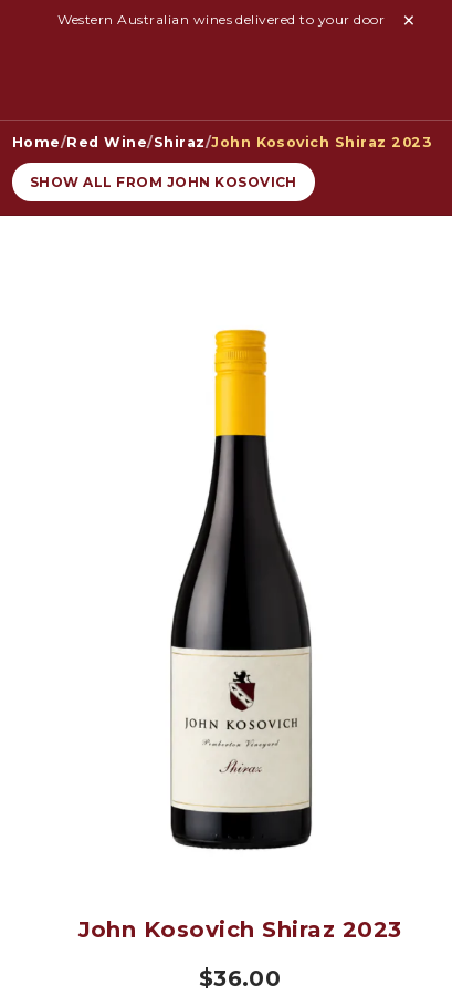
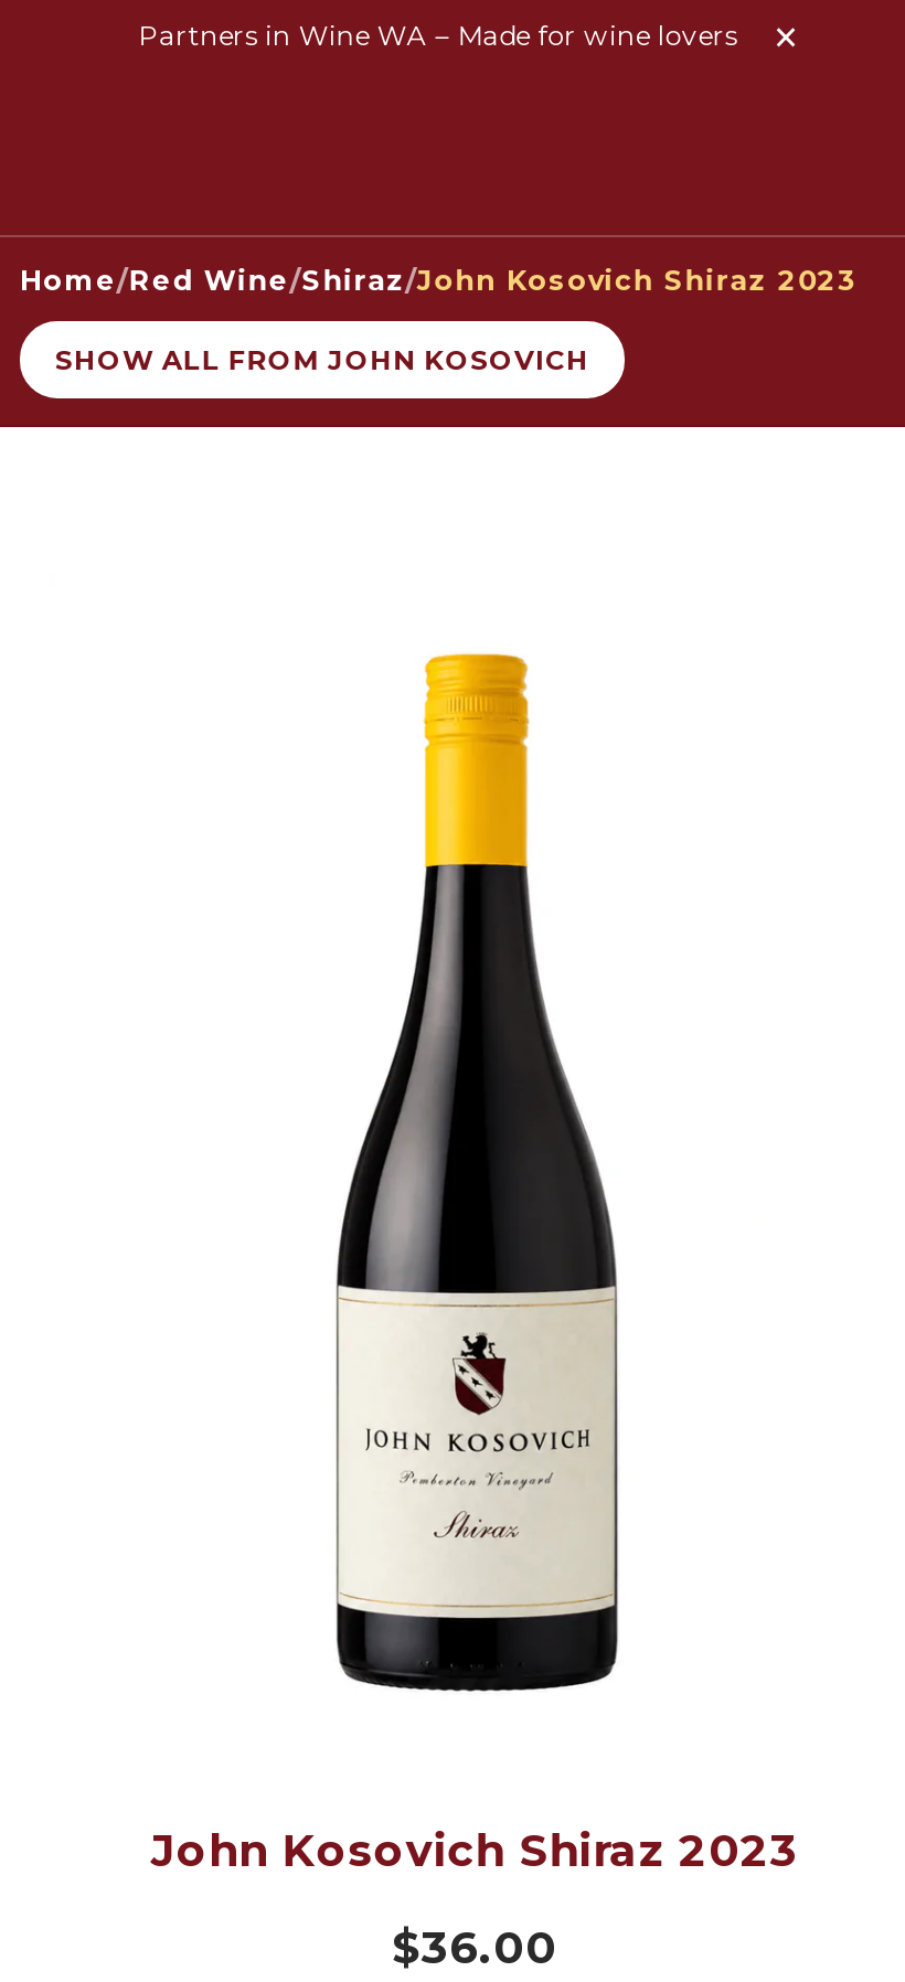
[58,11,388,28] Western Australian wines delivered to your door -> [138,19,745,52] Partners in Wine WA – Made for wine lovers

